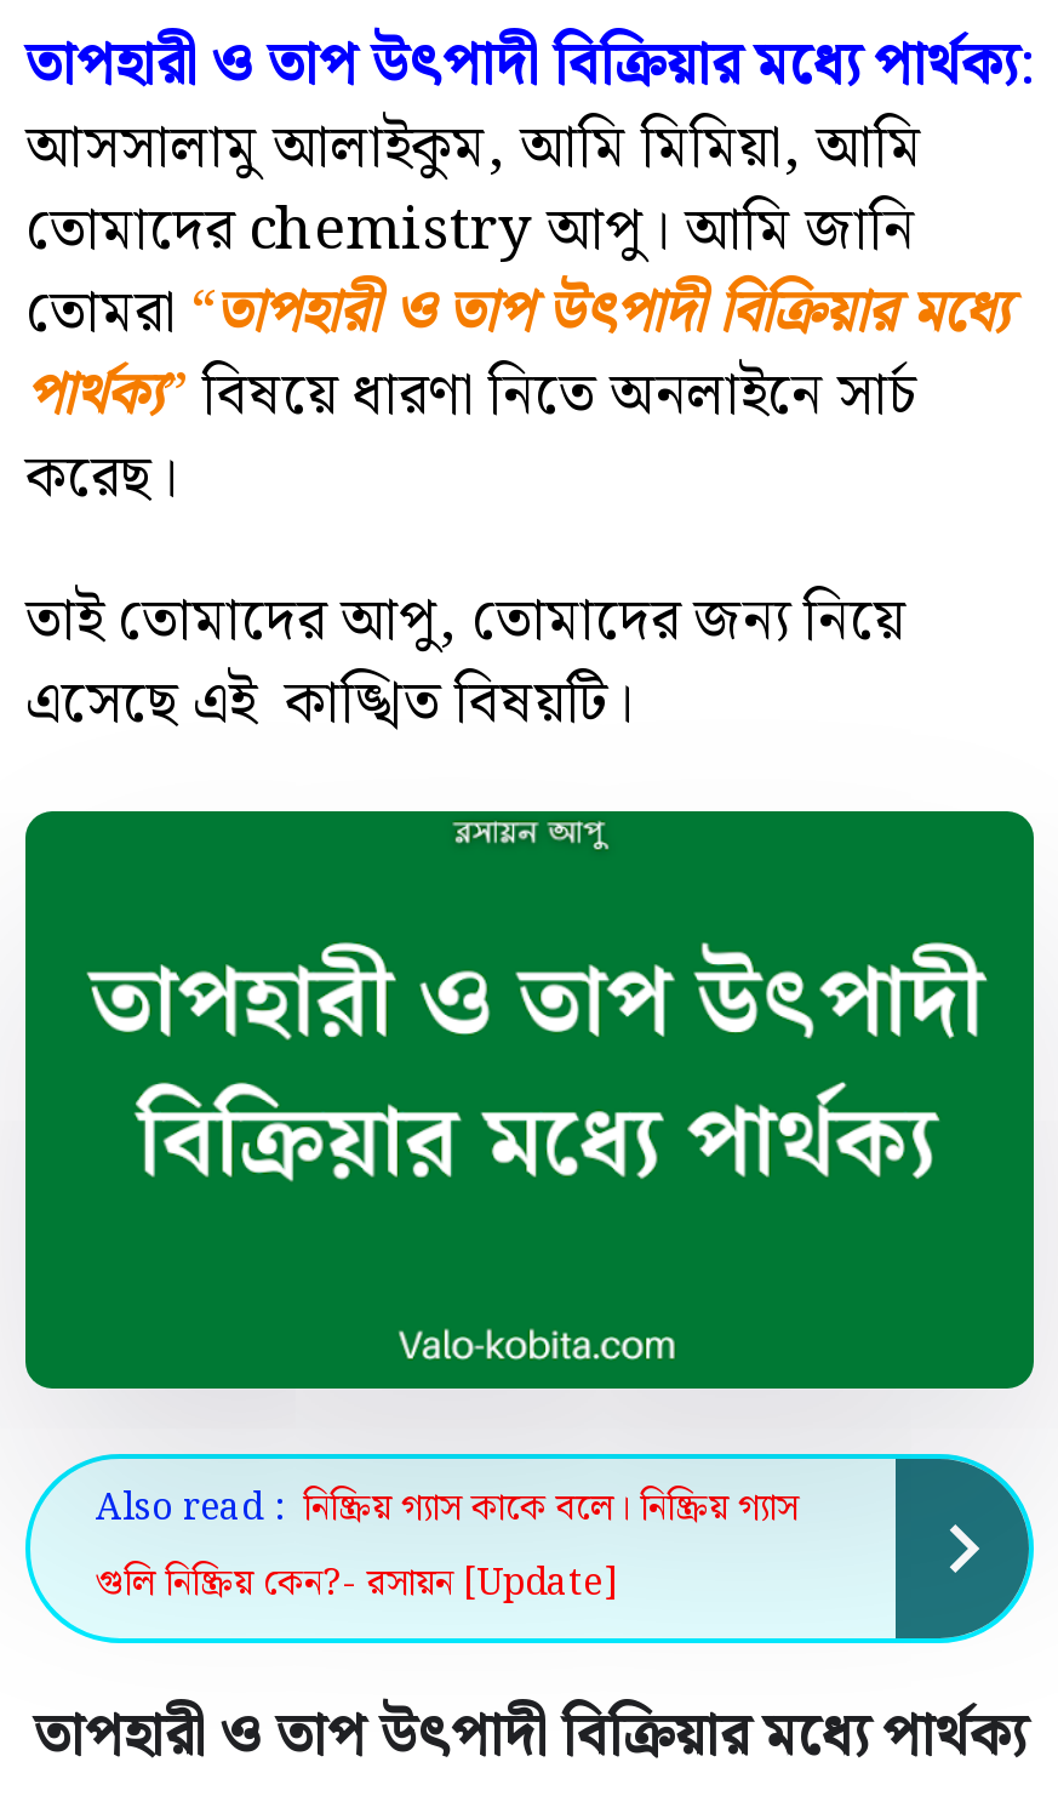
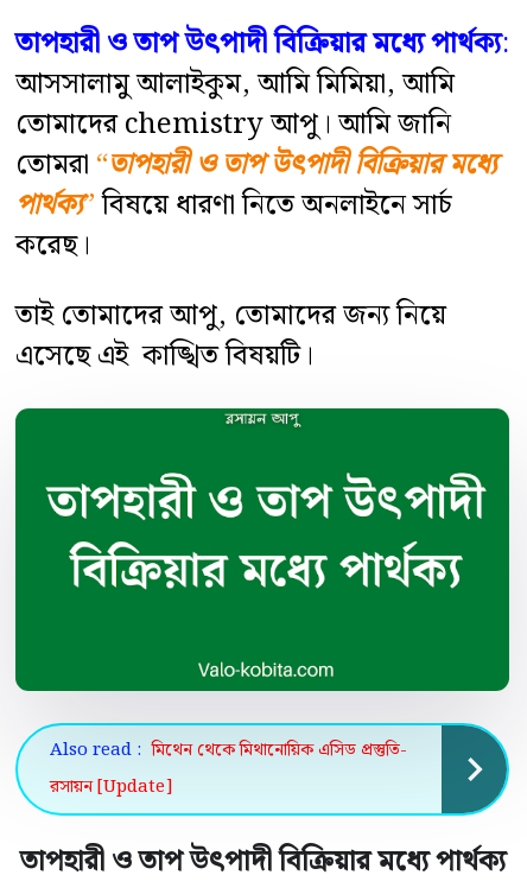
[96,1480,799,1614] Also read : নিষ্ক্রিয় গ্যাস কাকে বলে। নিষ্ক্রিয় গ্যাস | গুলি নিষ্ক্রিয় কেন?- রসায়ন [Update] -> [50,736,407,801] Also read : মিথেন থেকে মিথানোয়িক এসিড প্রস্তুতি- | রসায়ন [Update]

